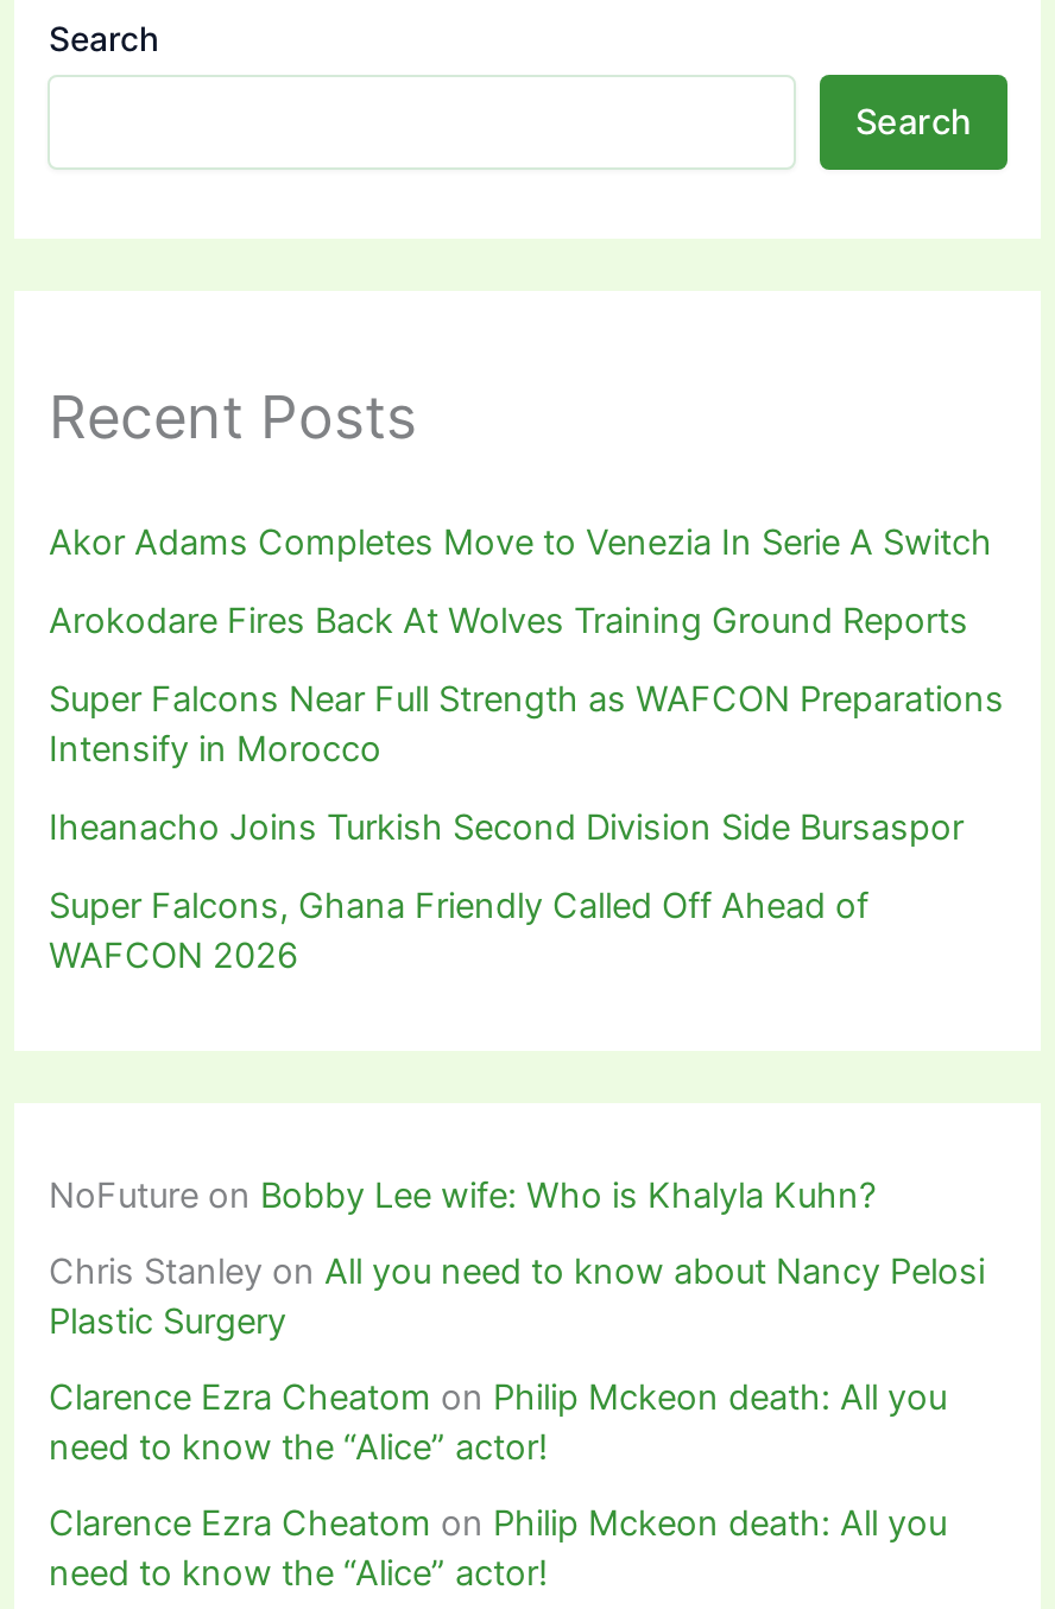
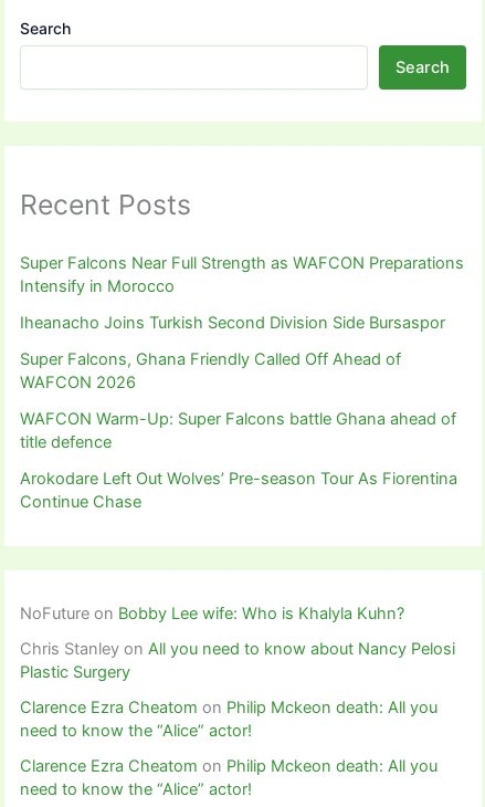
[49,521,992,642] Akor Adams Completes Move to Venezia In Serie A Switch | Arokodare Fires Back At Wolves Training Ground Reports -> none
moved [49,677,1004,977] -> [20,253,465,392]: Super Falcons Near Full Strength as WAFCON Preparations | Intensify in Morocco | Iheanacho Joins Turkish Second Division Side Bursaspor | Super Falcons, Ghana Friendly Called Off Ahead of | WAFCON 2026
none -> [20,409,458,512] WAFCON Warm-Up: Super Falcons battle Ghana ahead of | title defence | Arokodare Left Out Wolves’ Pre-season Tour As Fiorentina | Continue Chase

